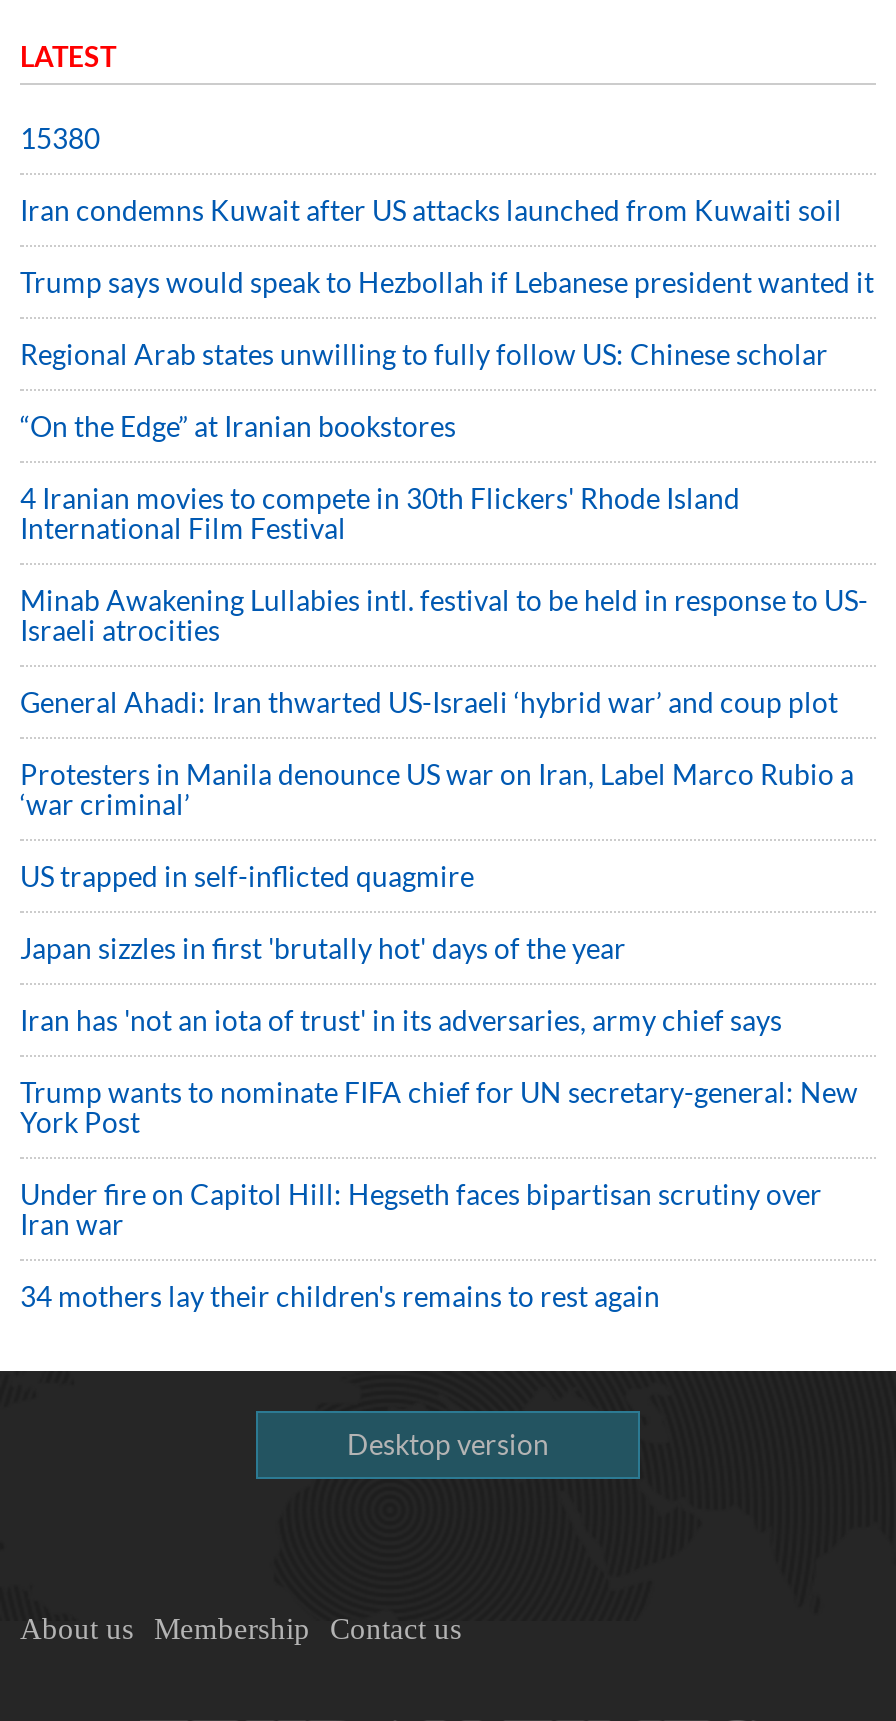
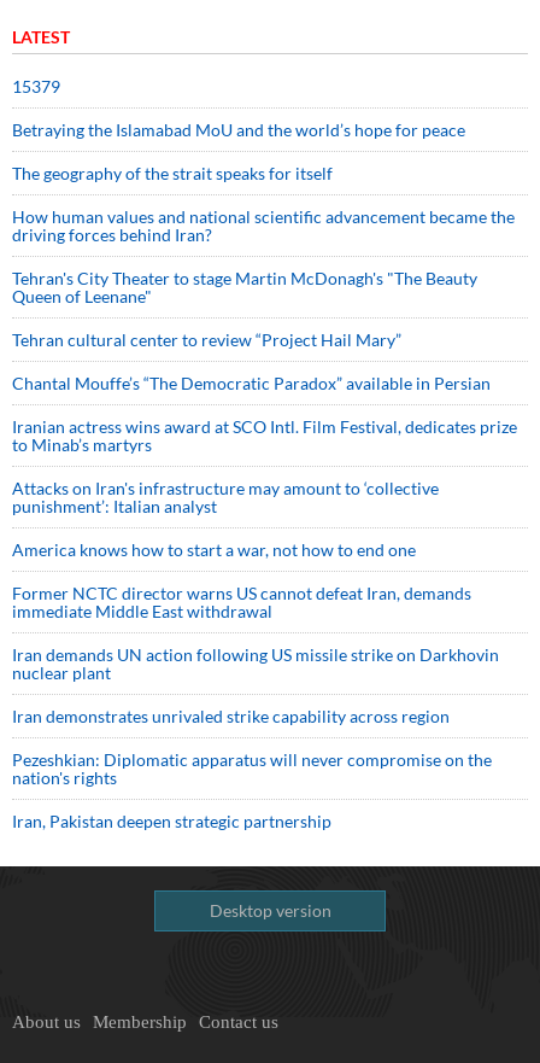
[20,120,100,154] 15380 -> [12,75,60,96] 15379
[20,192,842,226] Iran condemns Kuwait after US attacks launched from Kuwaiti soil -> [12,119,465,139] Betraying the Islamabad MoU and the world’s hope for peace
[20,264,874,298] Trump says would speak to Hezbollah if Lebanese president wanted it -> [12,162,333,183] The geography of the strait speaks for itself
[20,336,828,370] Regional Arab states unwilling to fully follow US: Chinese scholar -> [12,206,515,244] How human values and national scientific advancement became the | driving forces behind Iran?
[20,408,456,442] “On the Edge” at Iranian bookstores -> [12,267,477,306] Tehran's City Theater to stage Martin McDonagh's "The Beauty | Queen of Leenane"
[20,480,740,544] 4 Iranian movies to compete in 30th Flickers' Rhode Island | International Film Festival -> [12,329,401,349] Tehran cultural center to review “Project Hail Mary”
[20,582,868,646] Minab Awakening Lullabies intl. festival to be held in response to US- | Israeli atrocities -> [12,372,491,393] Chantal Mouffe’s “The Democratic Paradox” available in Persian
[20,684,838,718] General Ahadi: Iran thwarted US-Israeli ‘hybrid war’ and coup plot -> [12,416,517,454] Iranian actress wins award at SCO Intl. Film Festival, dedicates prize | to Minab’s martyrs
[20,756,854,820] Protesters in Manila denounce US war on Iran, Label Marco Rubio a | ‘war criminal’ -> [12,477,439,516] Attacks on Iran's infrastructure may amount to ‘collective | punishment’: Italian analyst
[20,858,480,892] US trapped in self-inflicted quagmire -> [12,539,416,559] America knows how to start a war, not how to end one
[20,930,626,964] Japan sizzles in first 'brutally hot' days of the year -> [12,582,471,621] Former NCTC director warns US cannot defeat Iran, demands | immediate Middle East withdrawal
[20,1002,788,1036] Iran has 'not an iota of trust' in its adversaries, army chief says -> [12,644,499,682] Iran demands UN action following US missile strike on Darkhovin | nuclear plant
[20,1074,858,1138] Trump wants to nominate FIFA chief for UN secretary-general: New | York Post -> [12,705,450,726] Iran demonstrates unrivaled strike capability across region
[20,1176,822,1240] Under fire on Capitol Hill: Hegseth faces bipartisan scrutiny over | Iran war -> [12,749,492,787] Pezeshkian: Diplomatic apparatus will never compromise on the | nation's rights
[20,1278,660,1312] 34 mothers lay their children's remains to rest again -> [12,810,331,831] Iran, Pakistan deepen strategic partnership

